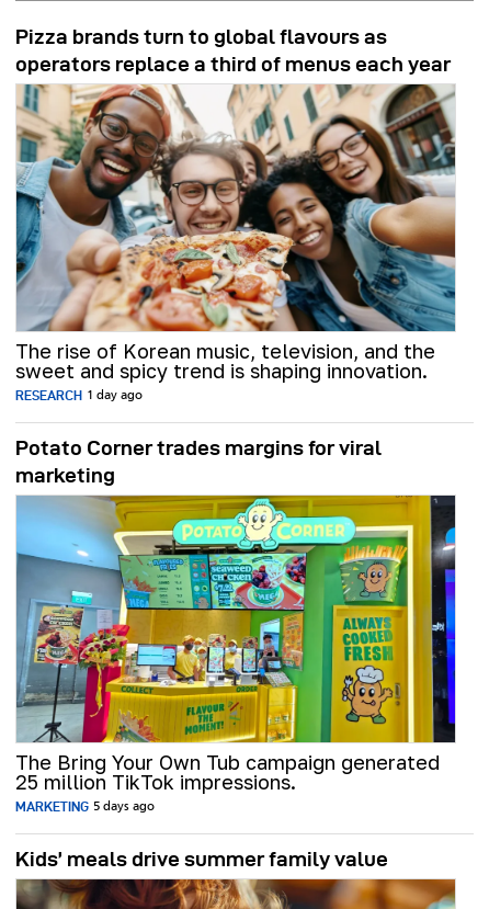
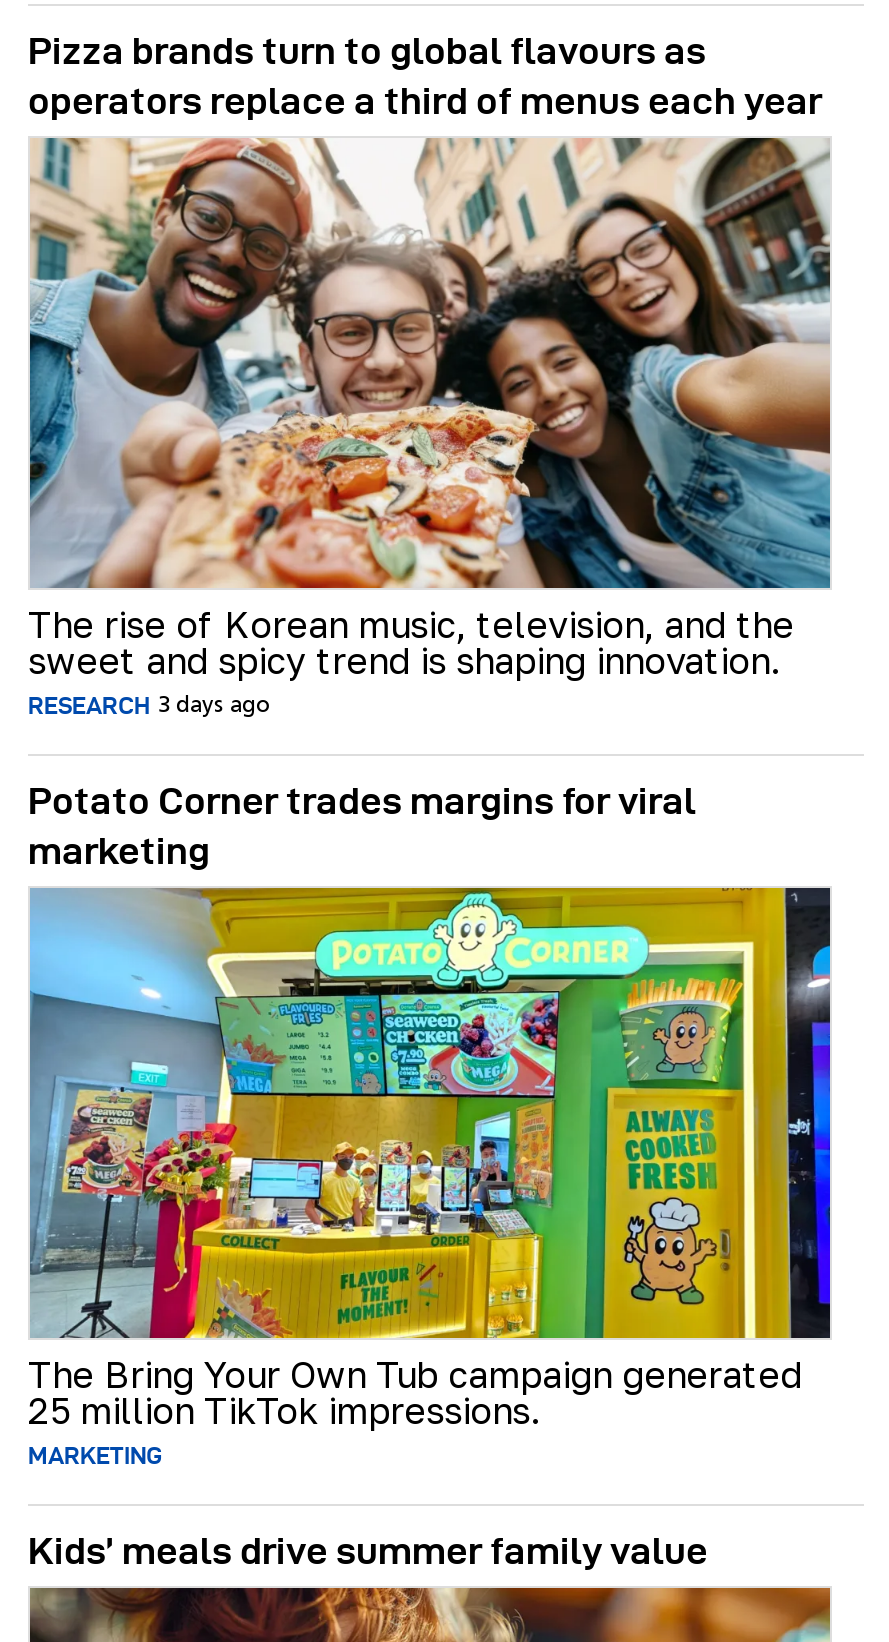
[15,388,143,402] RESEARCH 1 day ago -> [28,691,270,717] RESEARCH 3 days ago
[15,799,155,813] MARKETING 5 days ago -> [28,1441,162,1467] MARKETING

